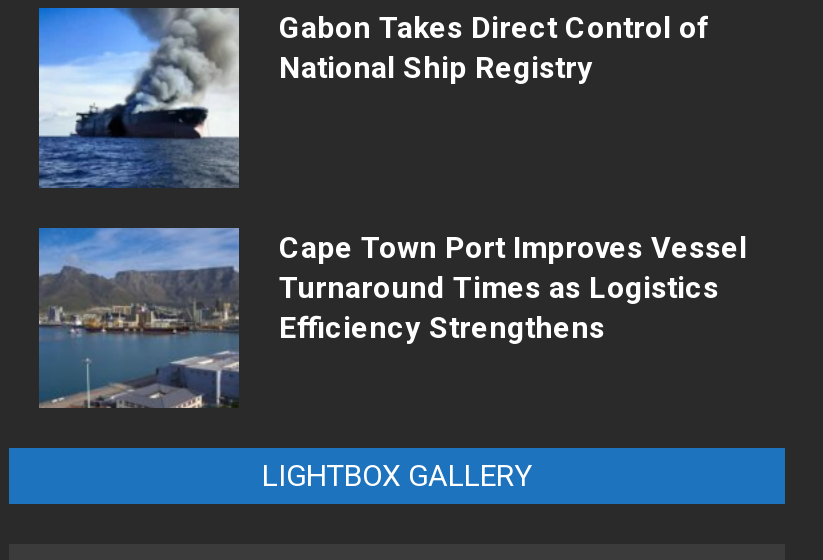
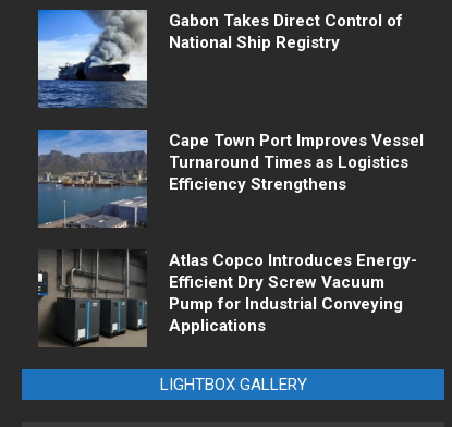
none -> [38,249,417,347] [image] | Atlas Copco Introduces Energy- | Efficient Dry Screw Vacuum | Pump for Industrial Conveying | Applications

